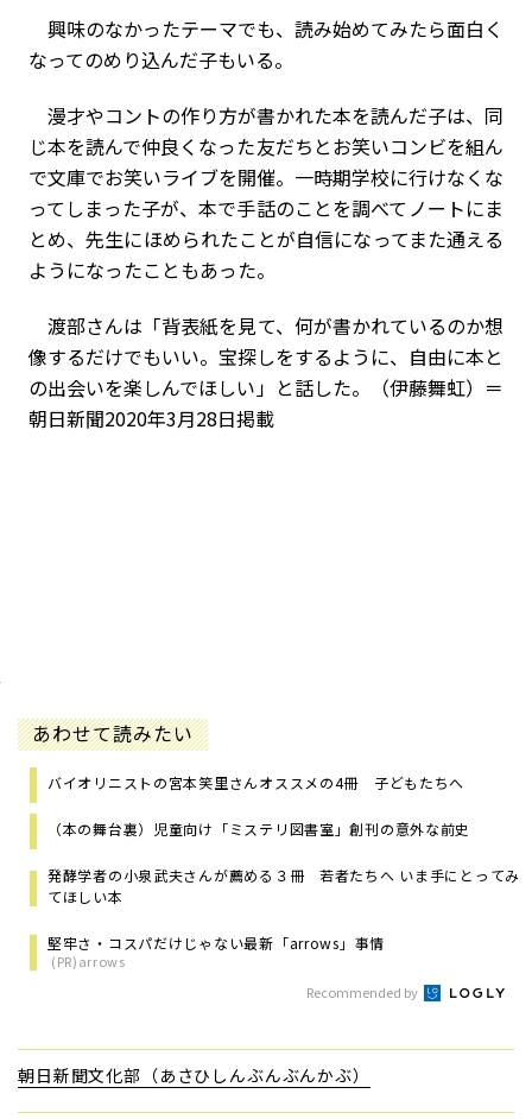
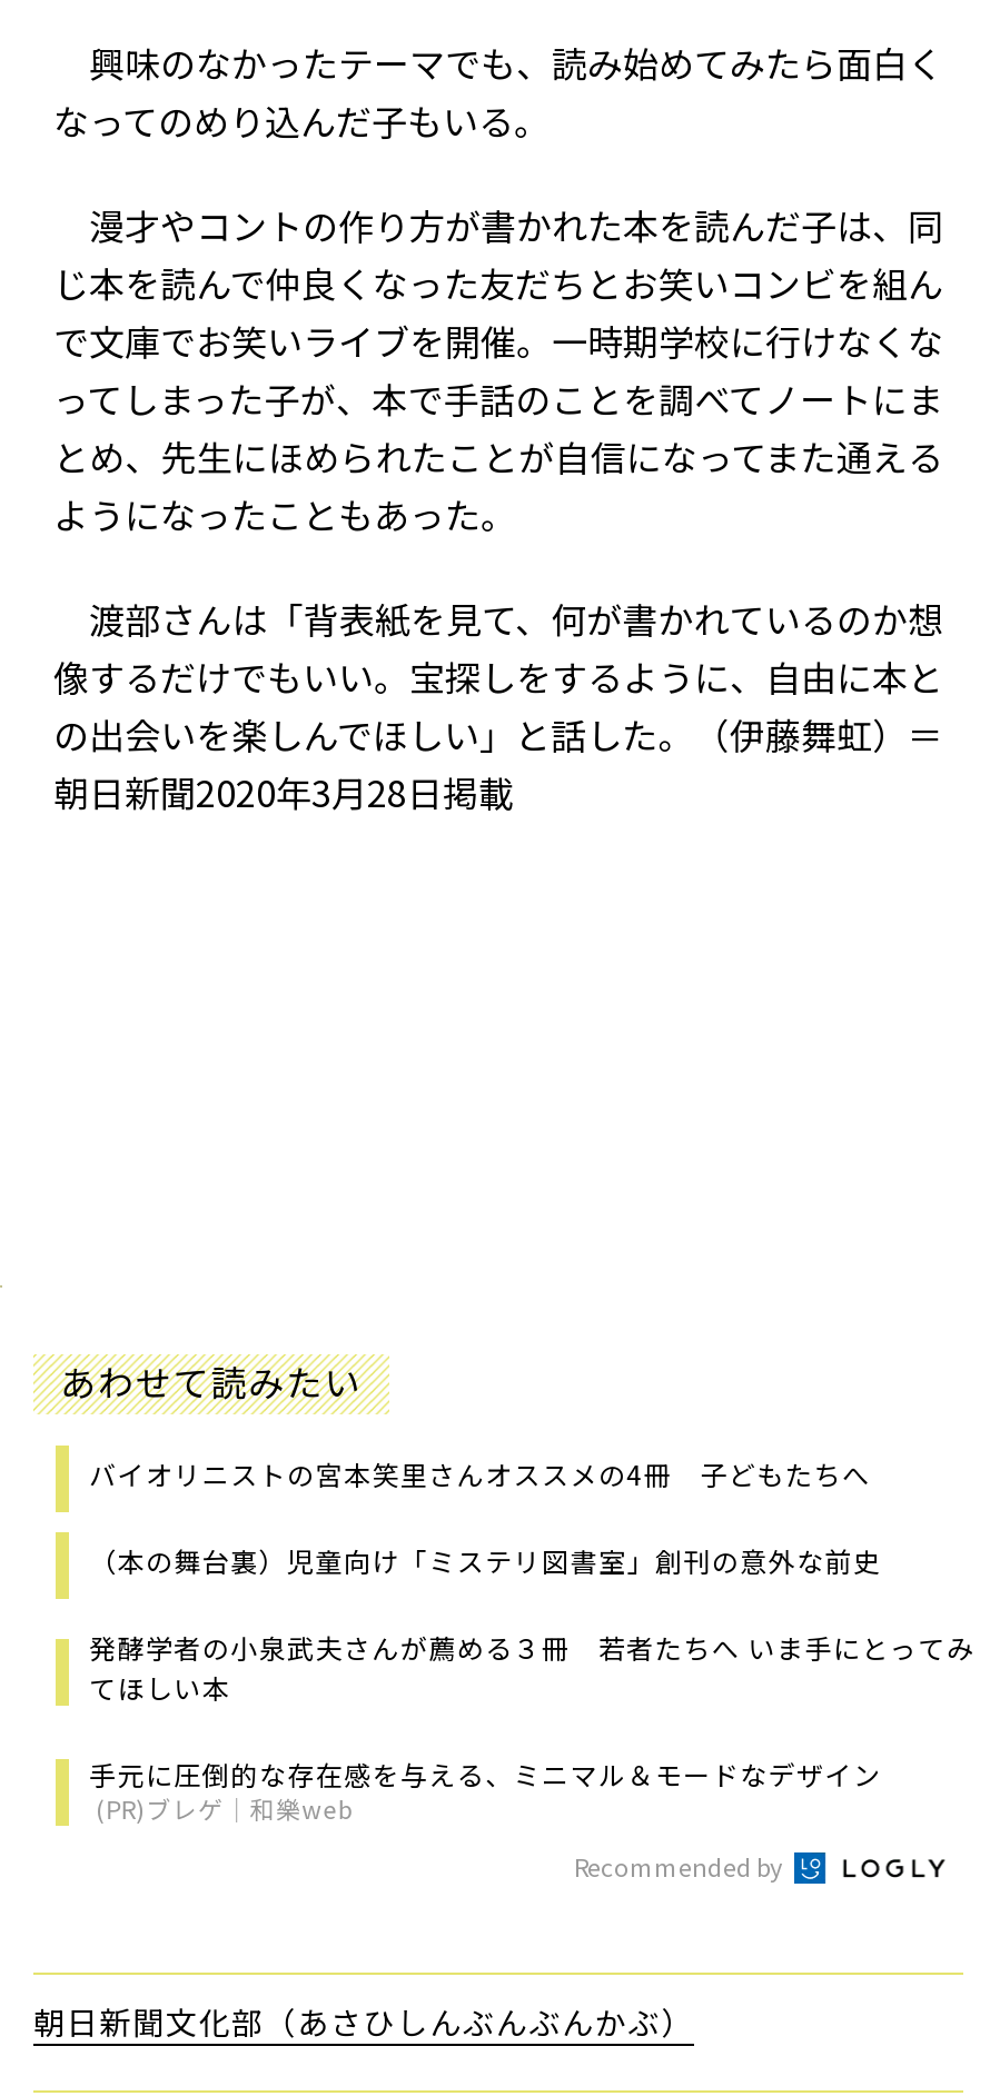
[47,933,385,971] 堅牢さ・コスパだけじゃない最新「arrows」事情 | (PR)arrows -> [89,1755,881,1826] 手元に圧倒的な存在感を与える、ミニマル＆モードなデザイン | (PR)ブレゲ｜和樂web

